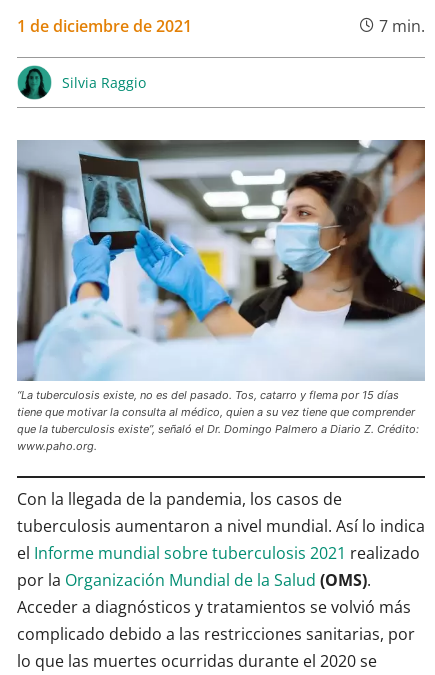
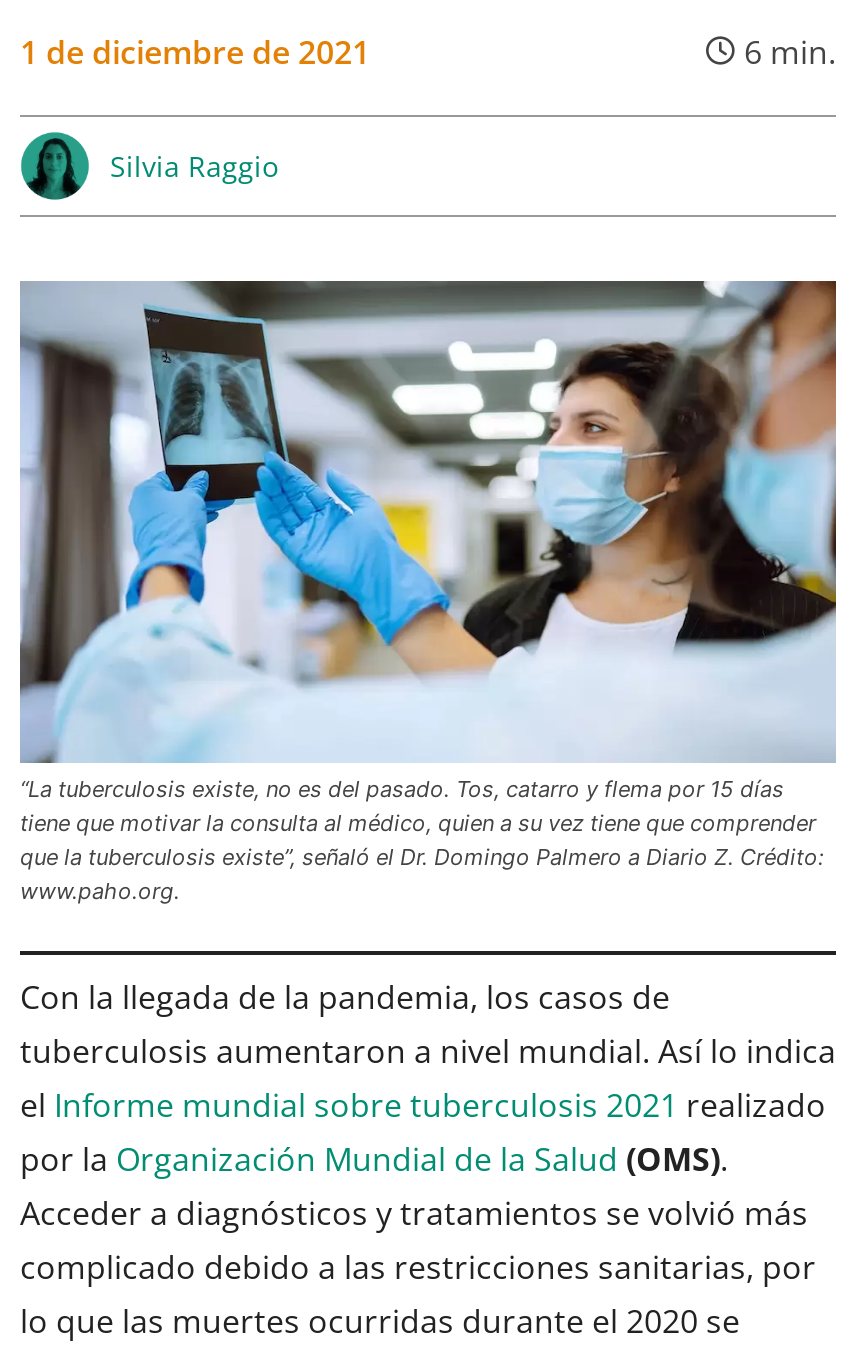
[379,15,425,37] 7 min. -> [744,31,836,75] 6 min.

